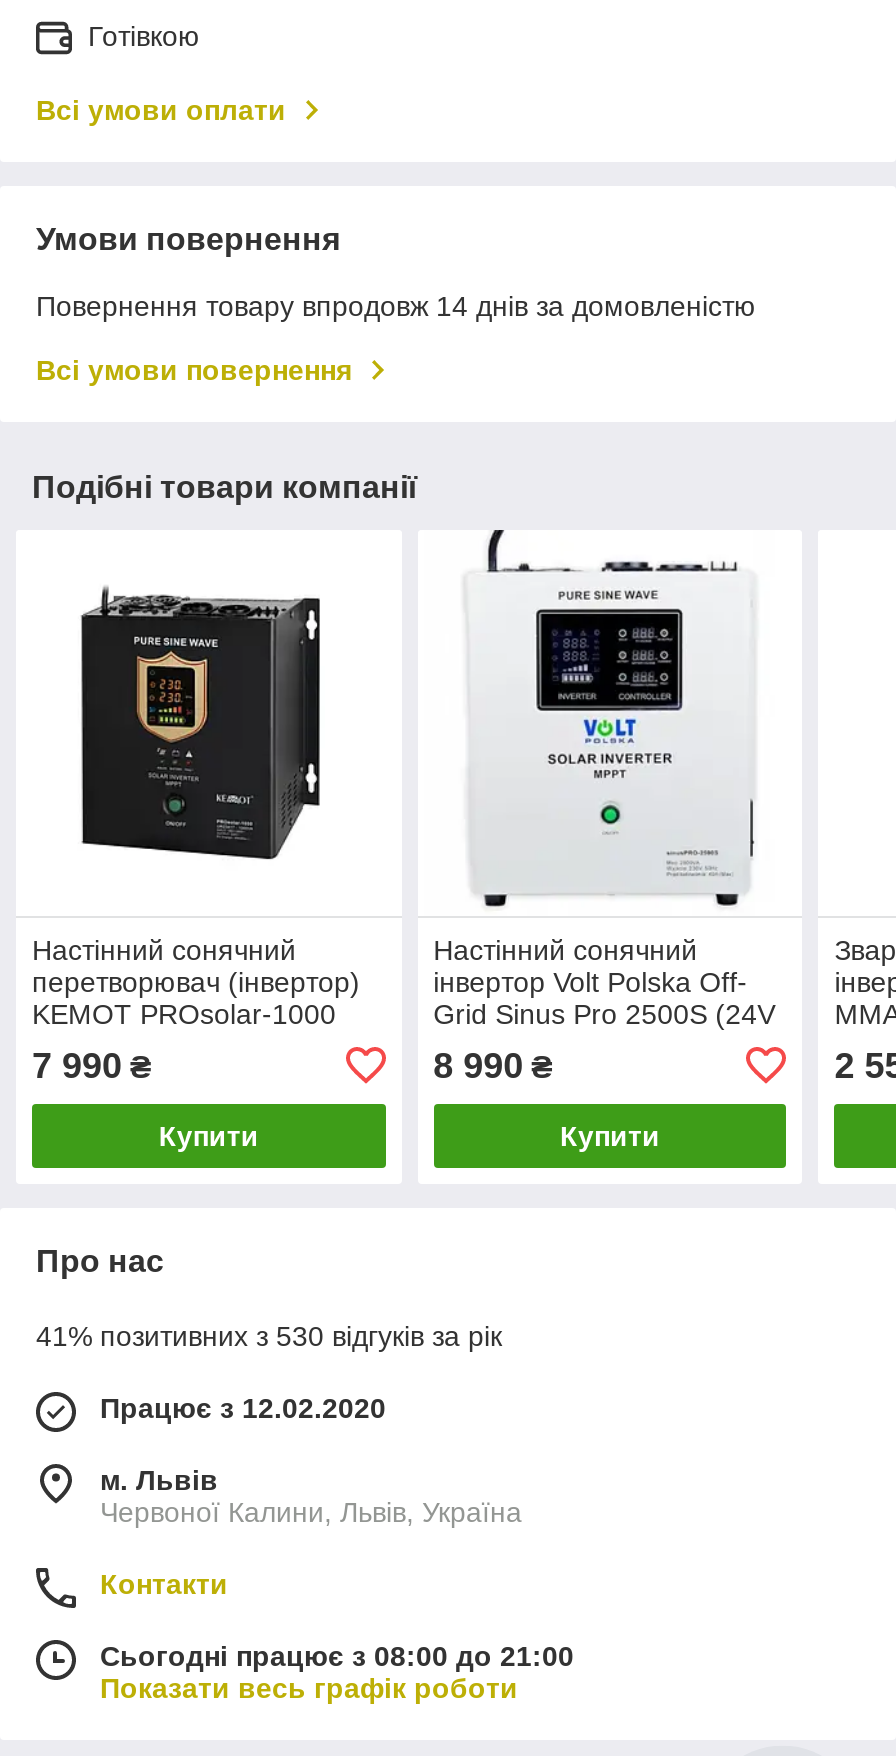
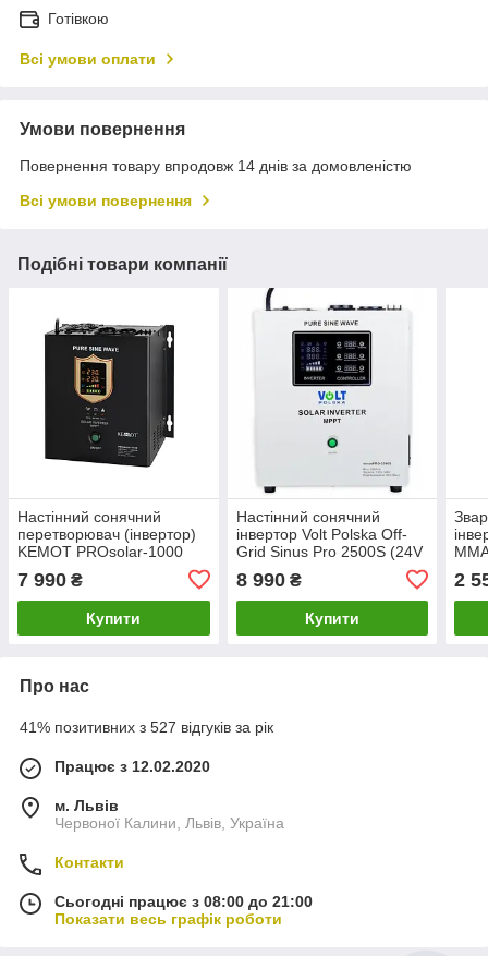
[36,1320,502,1352] 41% позитивних з 530 відгуків за рік -> [20,718,273,736] 41% позитивних з 527 відгуків за рік

